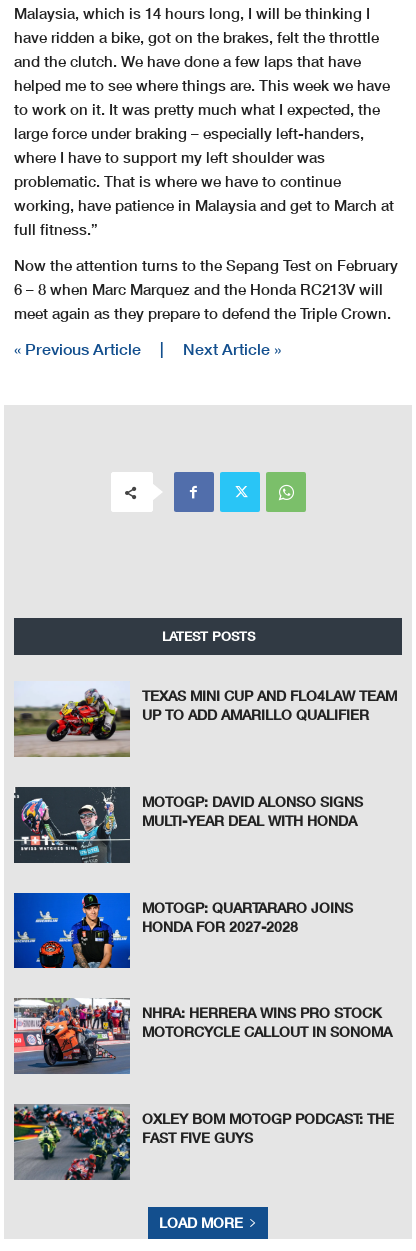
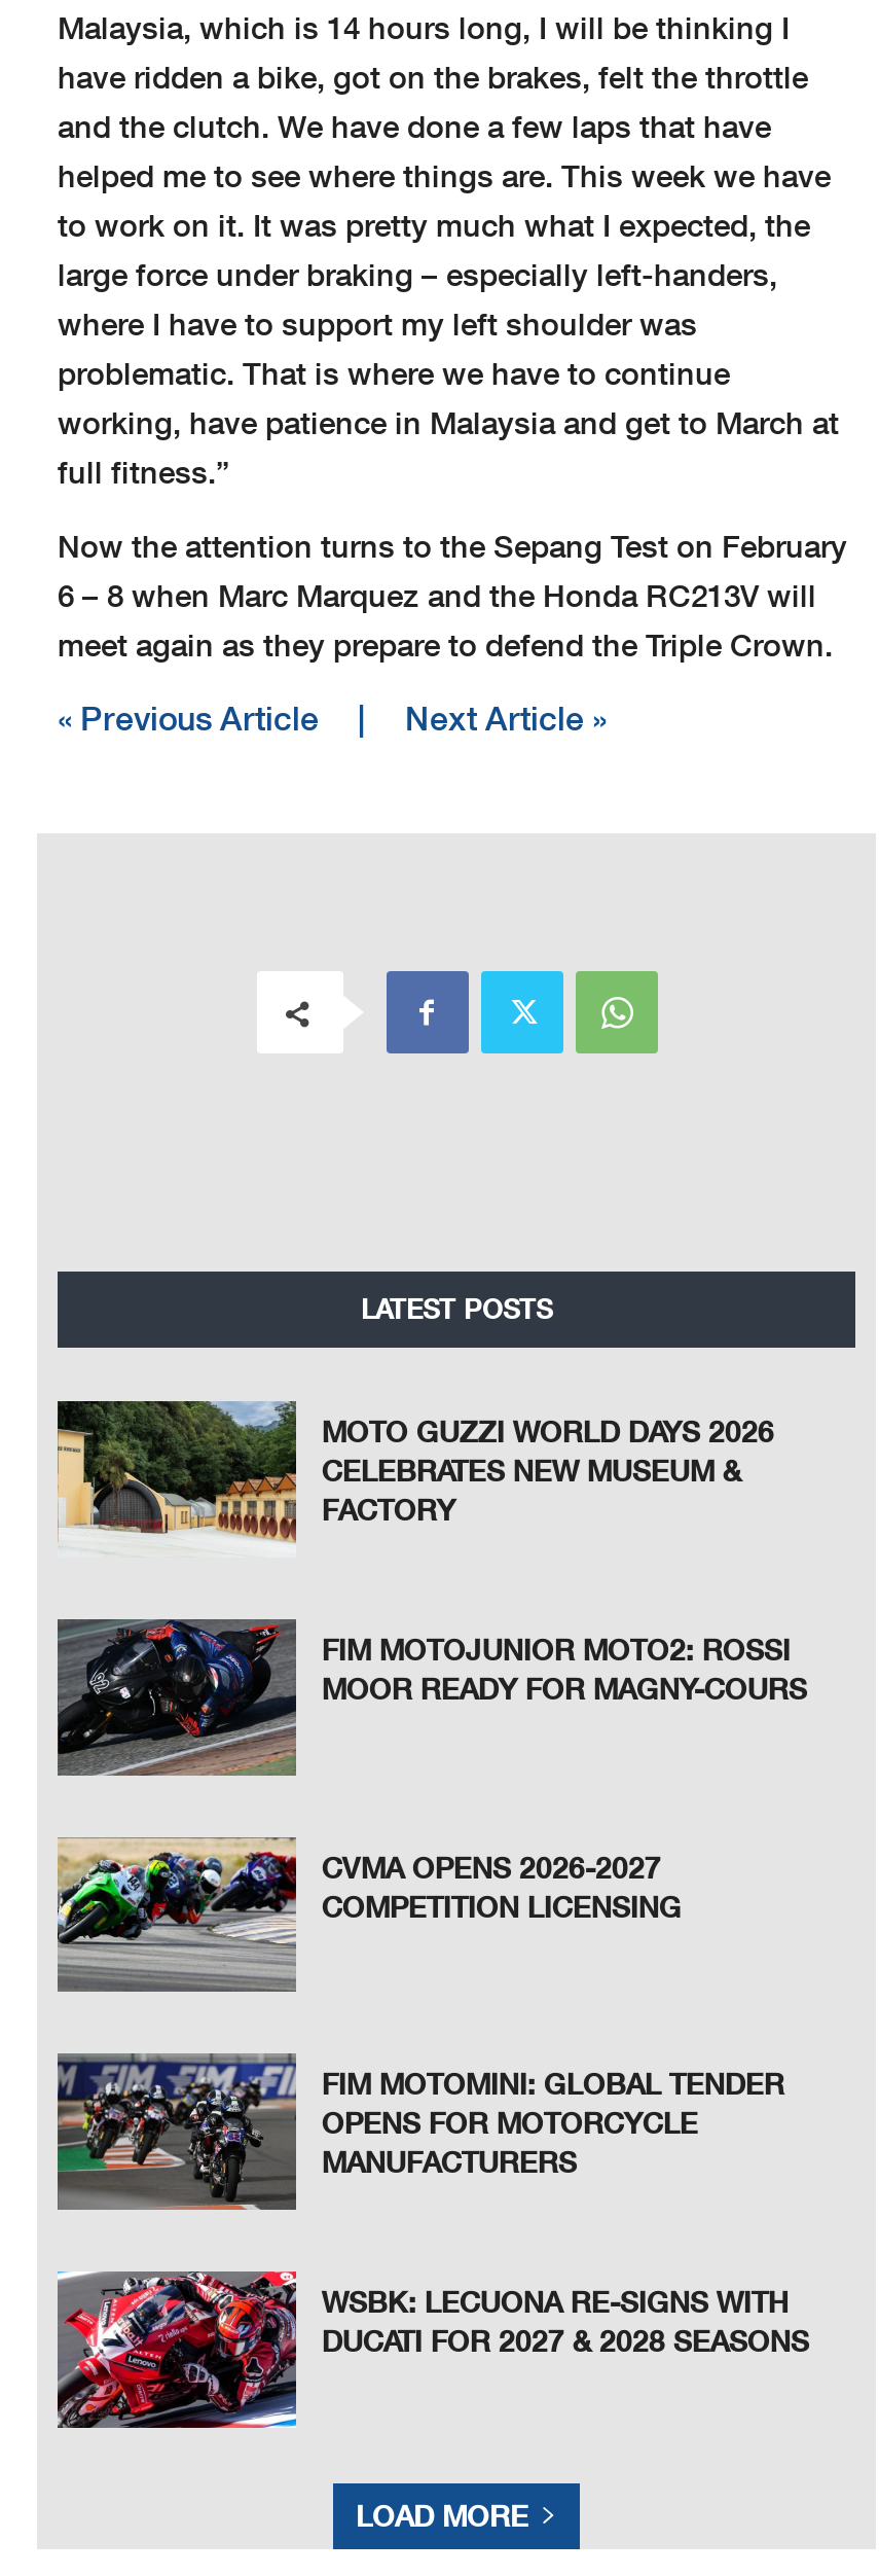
[13,681,397,758] [image] | TEXAS MINI CUP AND FLO4LAW TEAM | UP TO ADD AMARILLO QUALIFIER -> [56,1399,774,1558] [image] | MOTO GUZZI WORLD DAYS 2026 | CELEBRATES NEW MUSEUM & | FACTORY
[14,788,363,864] [image] | MOTOGP: DAVID ALONSO SIGNS | MULTI-YEAR DEAL WITH HONDA -> [58,1619,807,1776] [image] | FIM MOTOJUNIOR MOTO2: ROSSI | MOOR READY FOR MAGNY-COURS
[13,892,353,969] [image] | MOTOGP: QUARTARARO JOINS | HONDA FOR 2027-2028 -> [56,1835,681,1994] [image] | CVMA OPENS 2026-2027 | COMPETITION LICENSING
[13,998,392,1075] [image] | NHRA: HERRERA WINS PRO STOCK | MOTORCYCLE CALLOUT IN SONOMA -> [56,2051,784,2212] [image] | FIM MOTOMINI: GLOBAL TENDER | OPENS FOR MOTORCYCLE | MANUFACTURERS
[13,1103,394,1181] [image] | OXLEY BOM MOTOGP PODCAST: THE | FAST FIVE GUYS -> [58,2269,809,2430] [image] | WSBK: LECUONA RE-SIGNS WITH | DUCATI FOR 2027 & 2028 SEASONS

